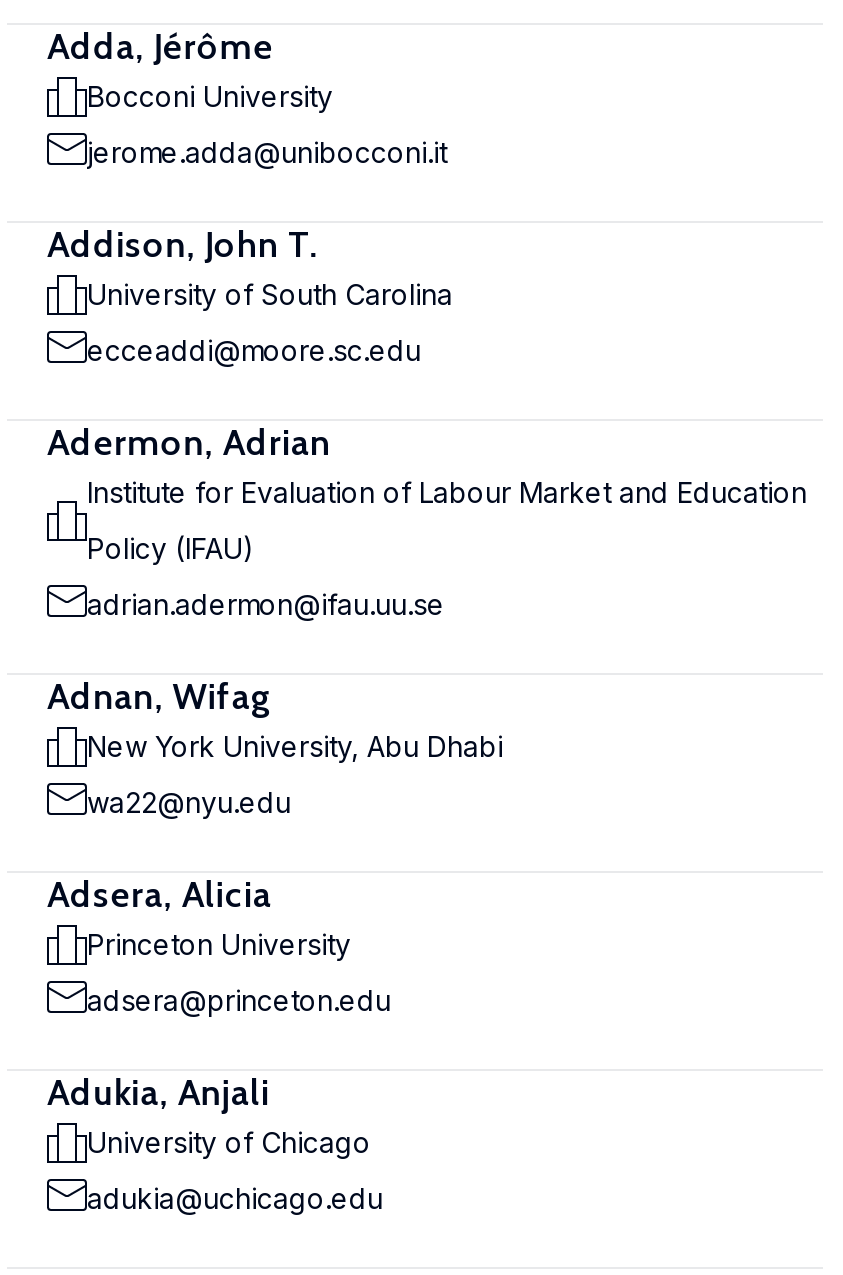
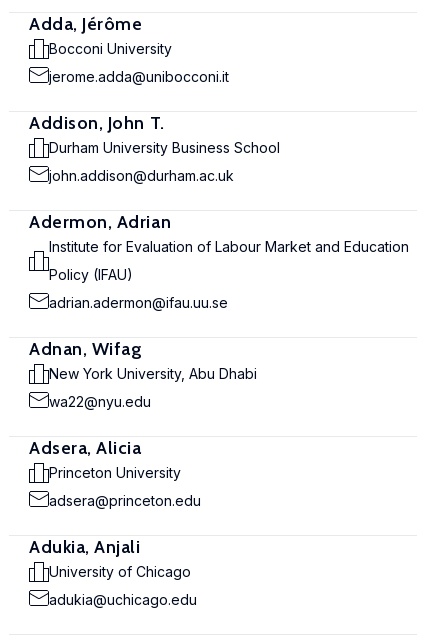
[87,277,453,311] University of South Carolina -> [49,139,280,156] Durham University Business School
[87,333,421,367] ecceaddi@moore.sc.edu -> [49,167,234,184] john.addison@durham.ac.uk

